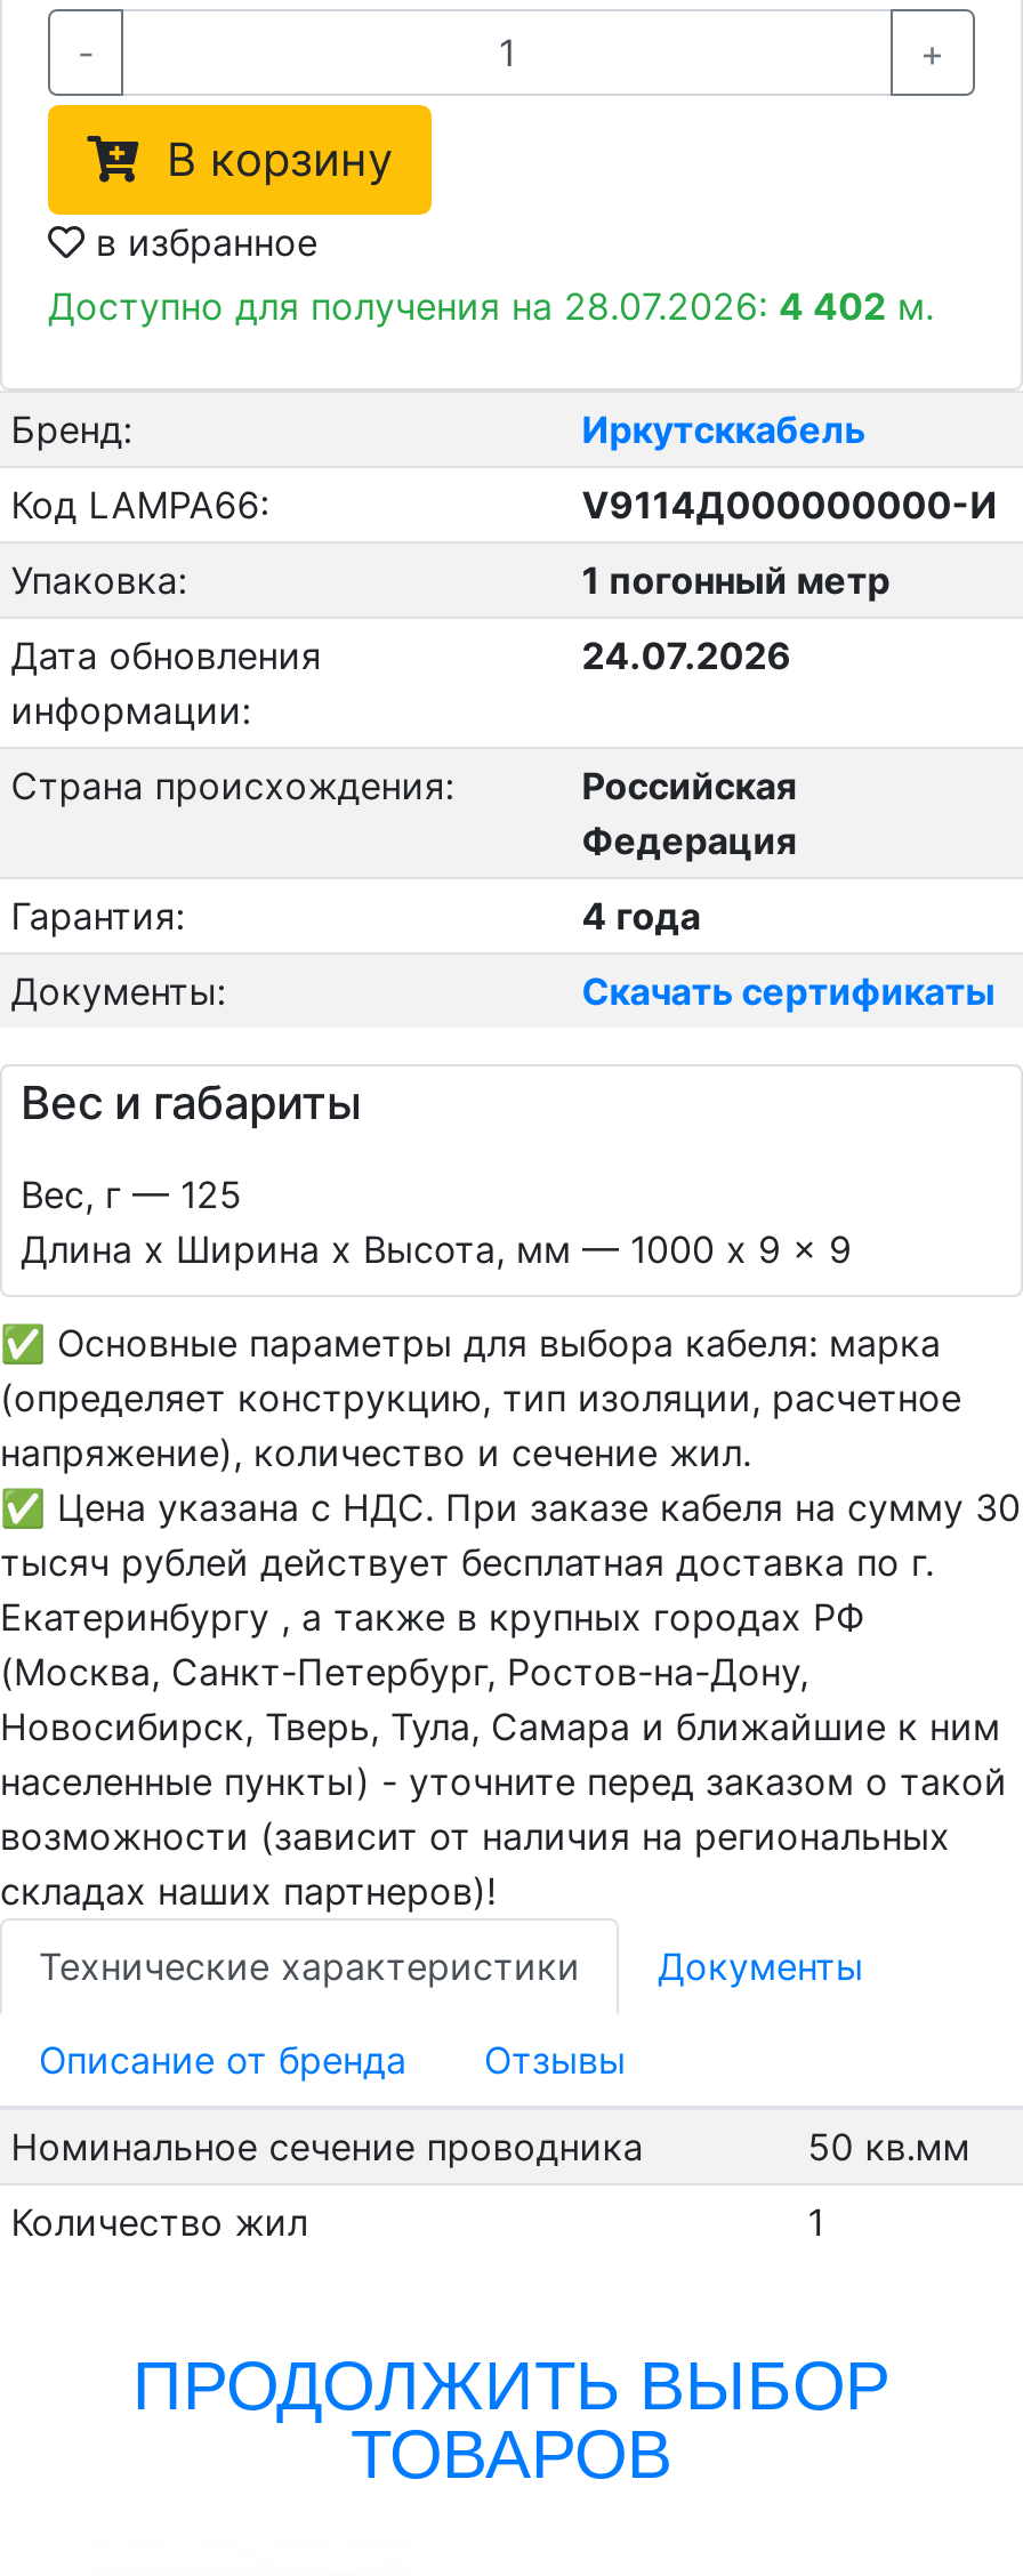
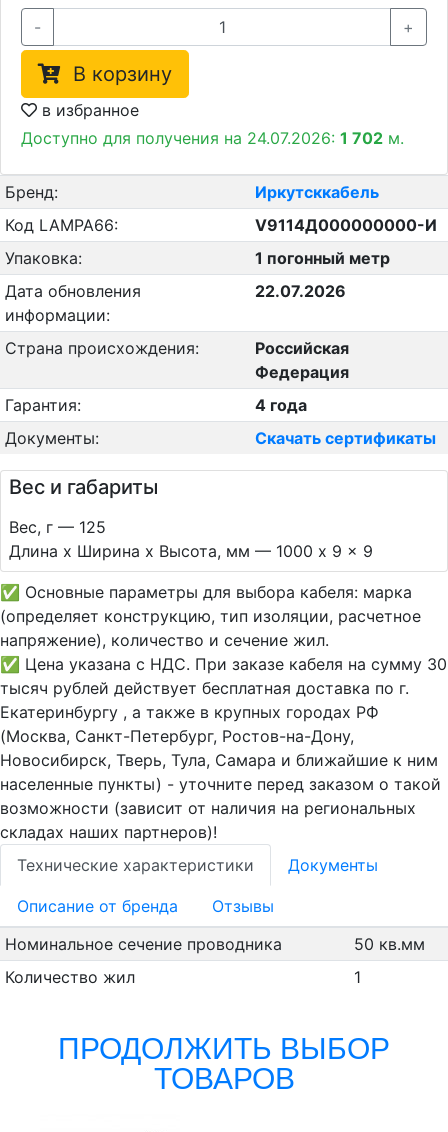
[48,284,934,329] Доступно для получения на 28.07.2026: 4 402 м. -> [21,128,404,148] Доступно для получения на 24.07.2026: 1 702 м.
[582,633,792,679] 24.07.2026 -> [255,281,346,301] 22.07.2026

